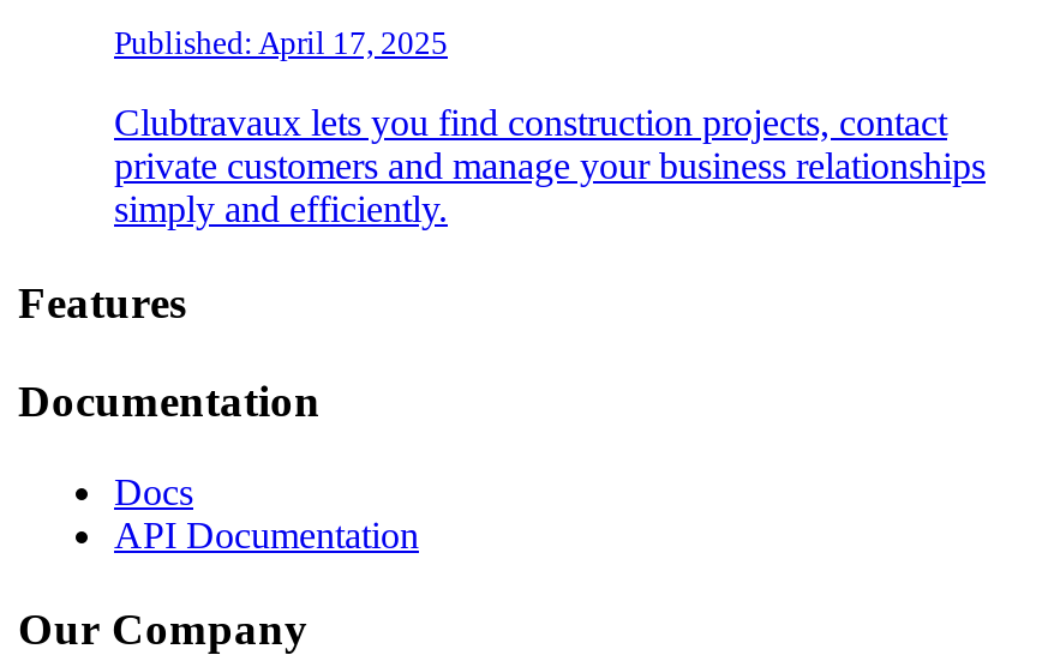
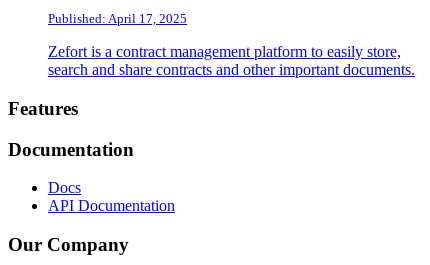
[114,102,986,230] Clubtravaux lets you find construction projects, contact | private customers and manage your business relationships | simply and efficiently. -> [48,43,415,78] Zefort is a contract management platform to easily store, | search and share contracts and other important documents.

